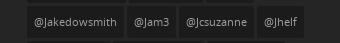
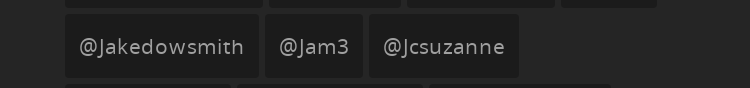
[264,15,297,29] @jhelf -> none

